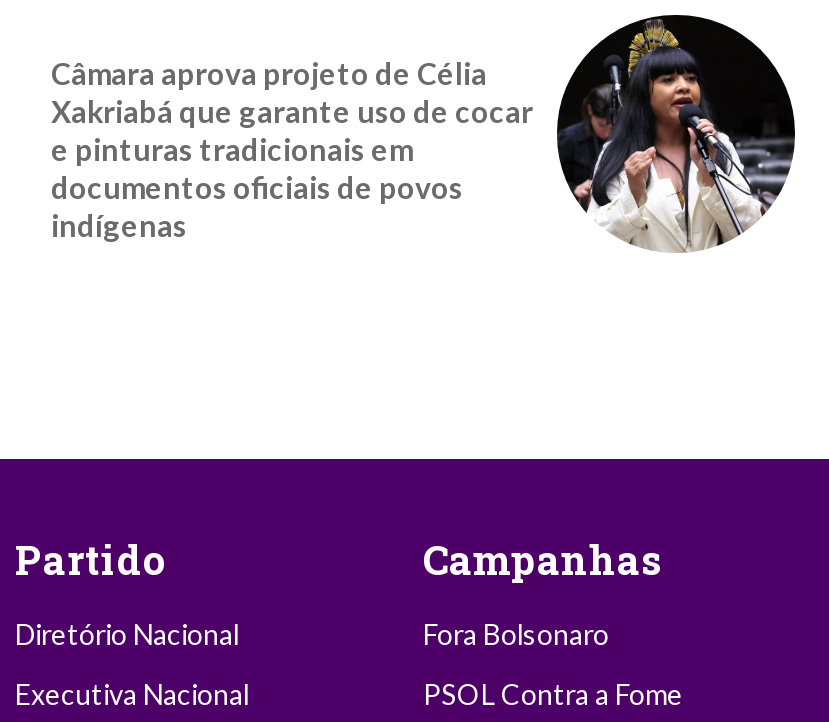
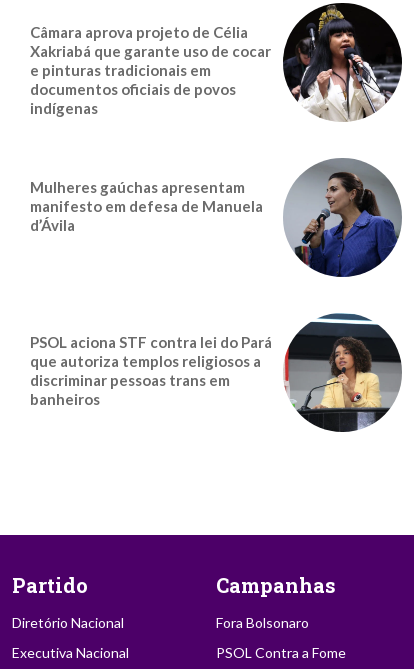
none -> [30,157,403,278] [image] | Mulheres gaúchas apresentam | manifesto em defesa de Manuela | d’Ávila
none -> [30,313,401,432] [image] | PSOL aciona STF contra lei do Pará | que autoriza templos religiosos a | discriminar pessoas trans em | banheiros

